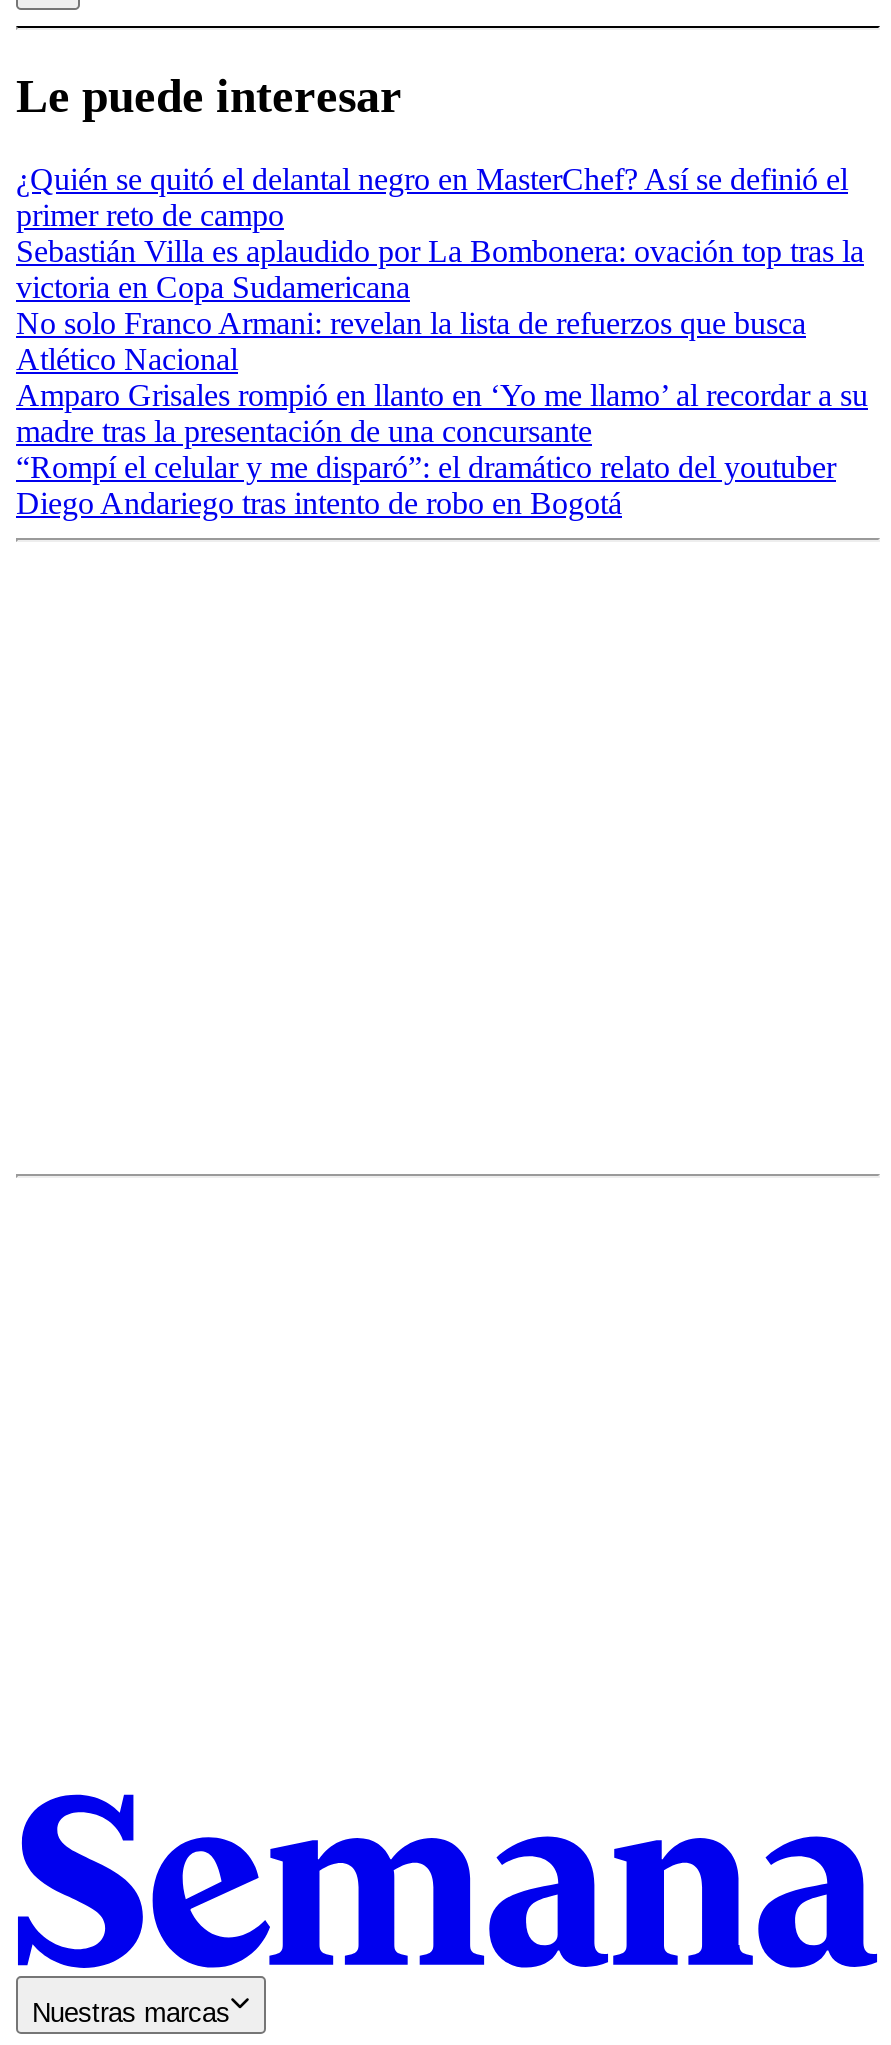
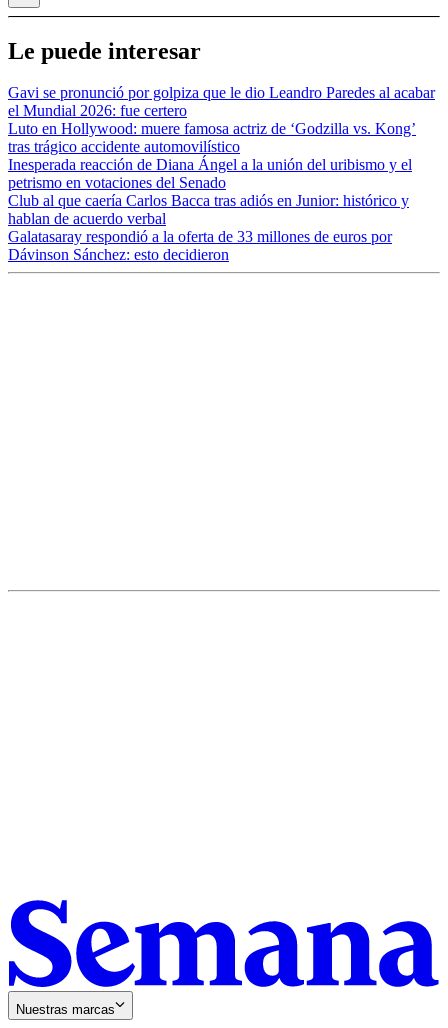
[16,163,868,521] ¿Quién se quitó el delantal negro en MasterChef? Así se definió el | primer reto de campo | Sebastián Villa es aplaudido por La Bombonera: ovación top tras la | victoria en Copa Sudamericana | No solo Franco Armani: revelan la lista de refuerzos que busca | Atlético Nacional | Amparo Grisales rompió en llanto en ‘Yo me llamo’ al recordar a su | madre tras la presentación de una concursante | “Rompí el celular y me disparó”: el dramático relato del youtuber | Diego Andariego tras intento de robo en Bogotá -> [8,84,435,263] Gavi se pronunció por golpiza que le dio Leandro Paredes al acabar | el Mundial 2026: fue certero | Luto en Hollywood: muere famosa actriz de ‘Godzilla vs. Kong’ | tras trágico accidente automovilístico | Inesperada reacción de Diana Ángel a la unión del uribismo y el | petrismo en votaciones del Senado | Club al que caería Carlos Bacca tras adiós en Junior: histórico y | hablan de acuerdo verbal | Galatasaray respondió a la oferta de 33 millones de euros por | Dávinson Sánchez: esto decidieron

